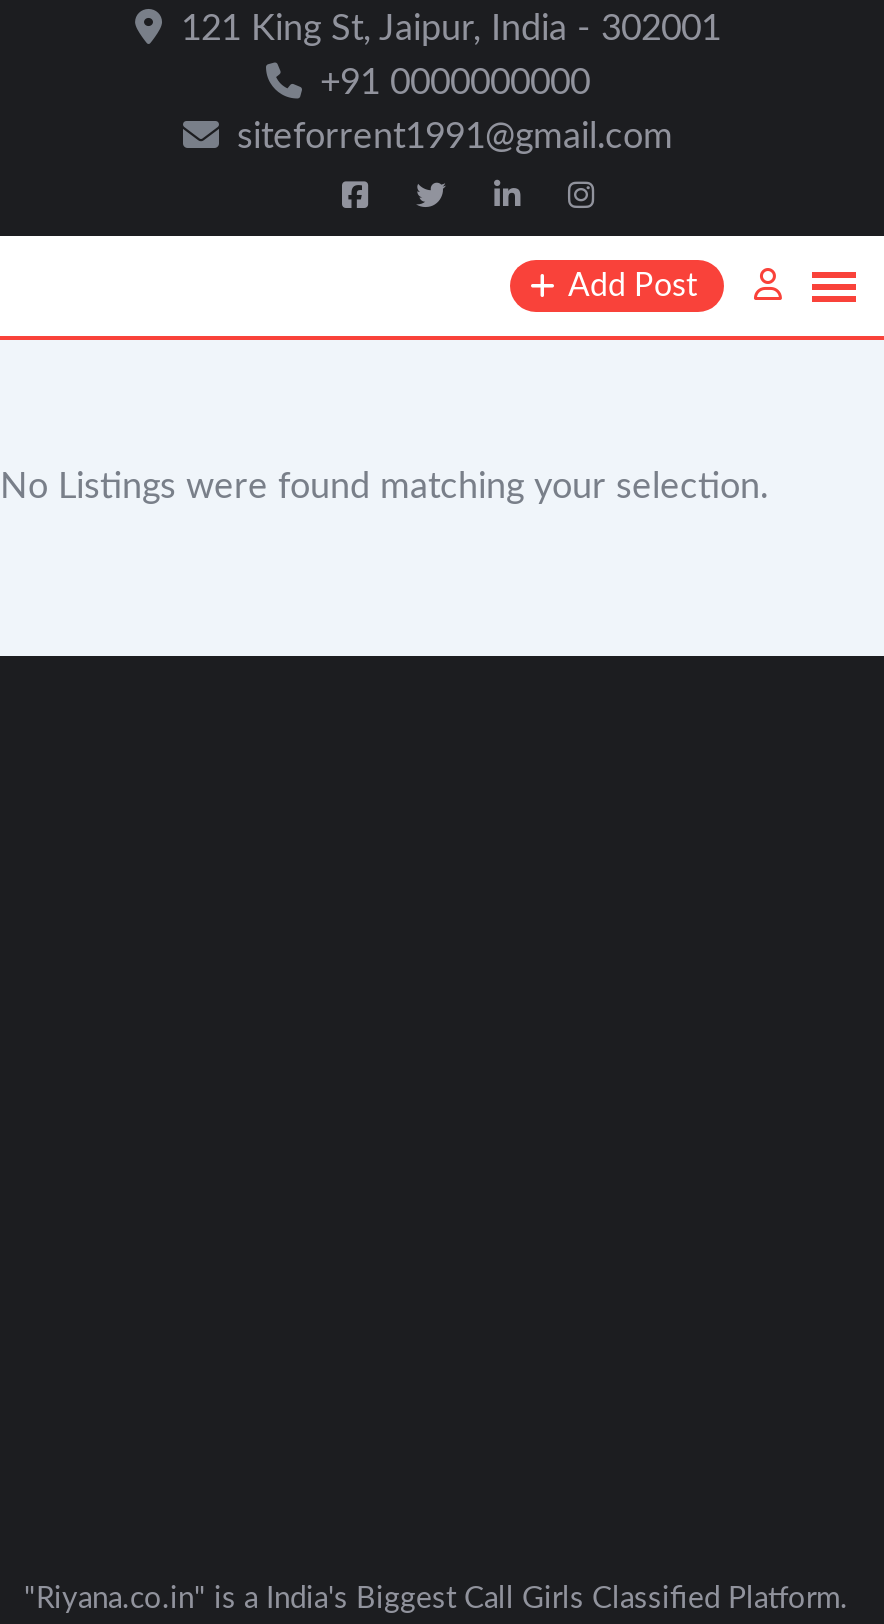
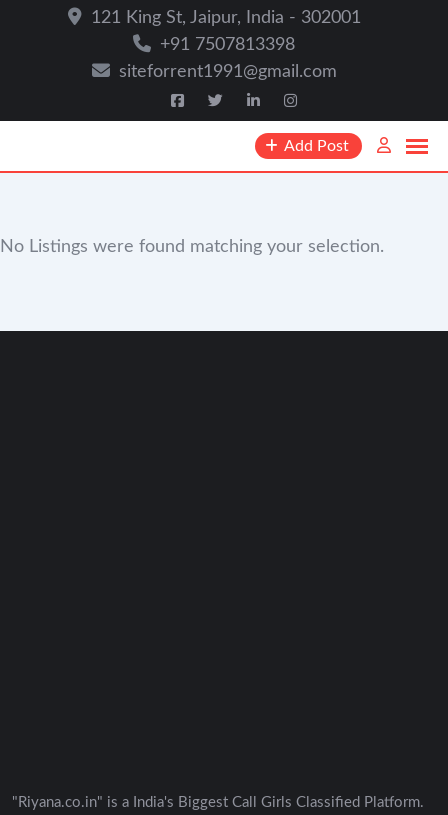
[320,66,590,102] +91 0000000000 -> [160,36,295,54] +91 7507813398

